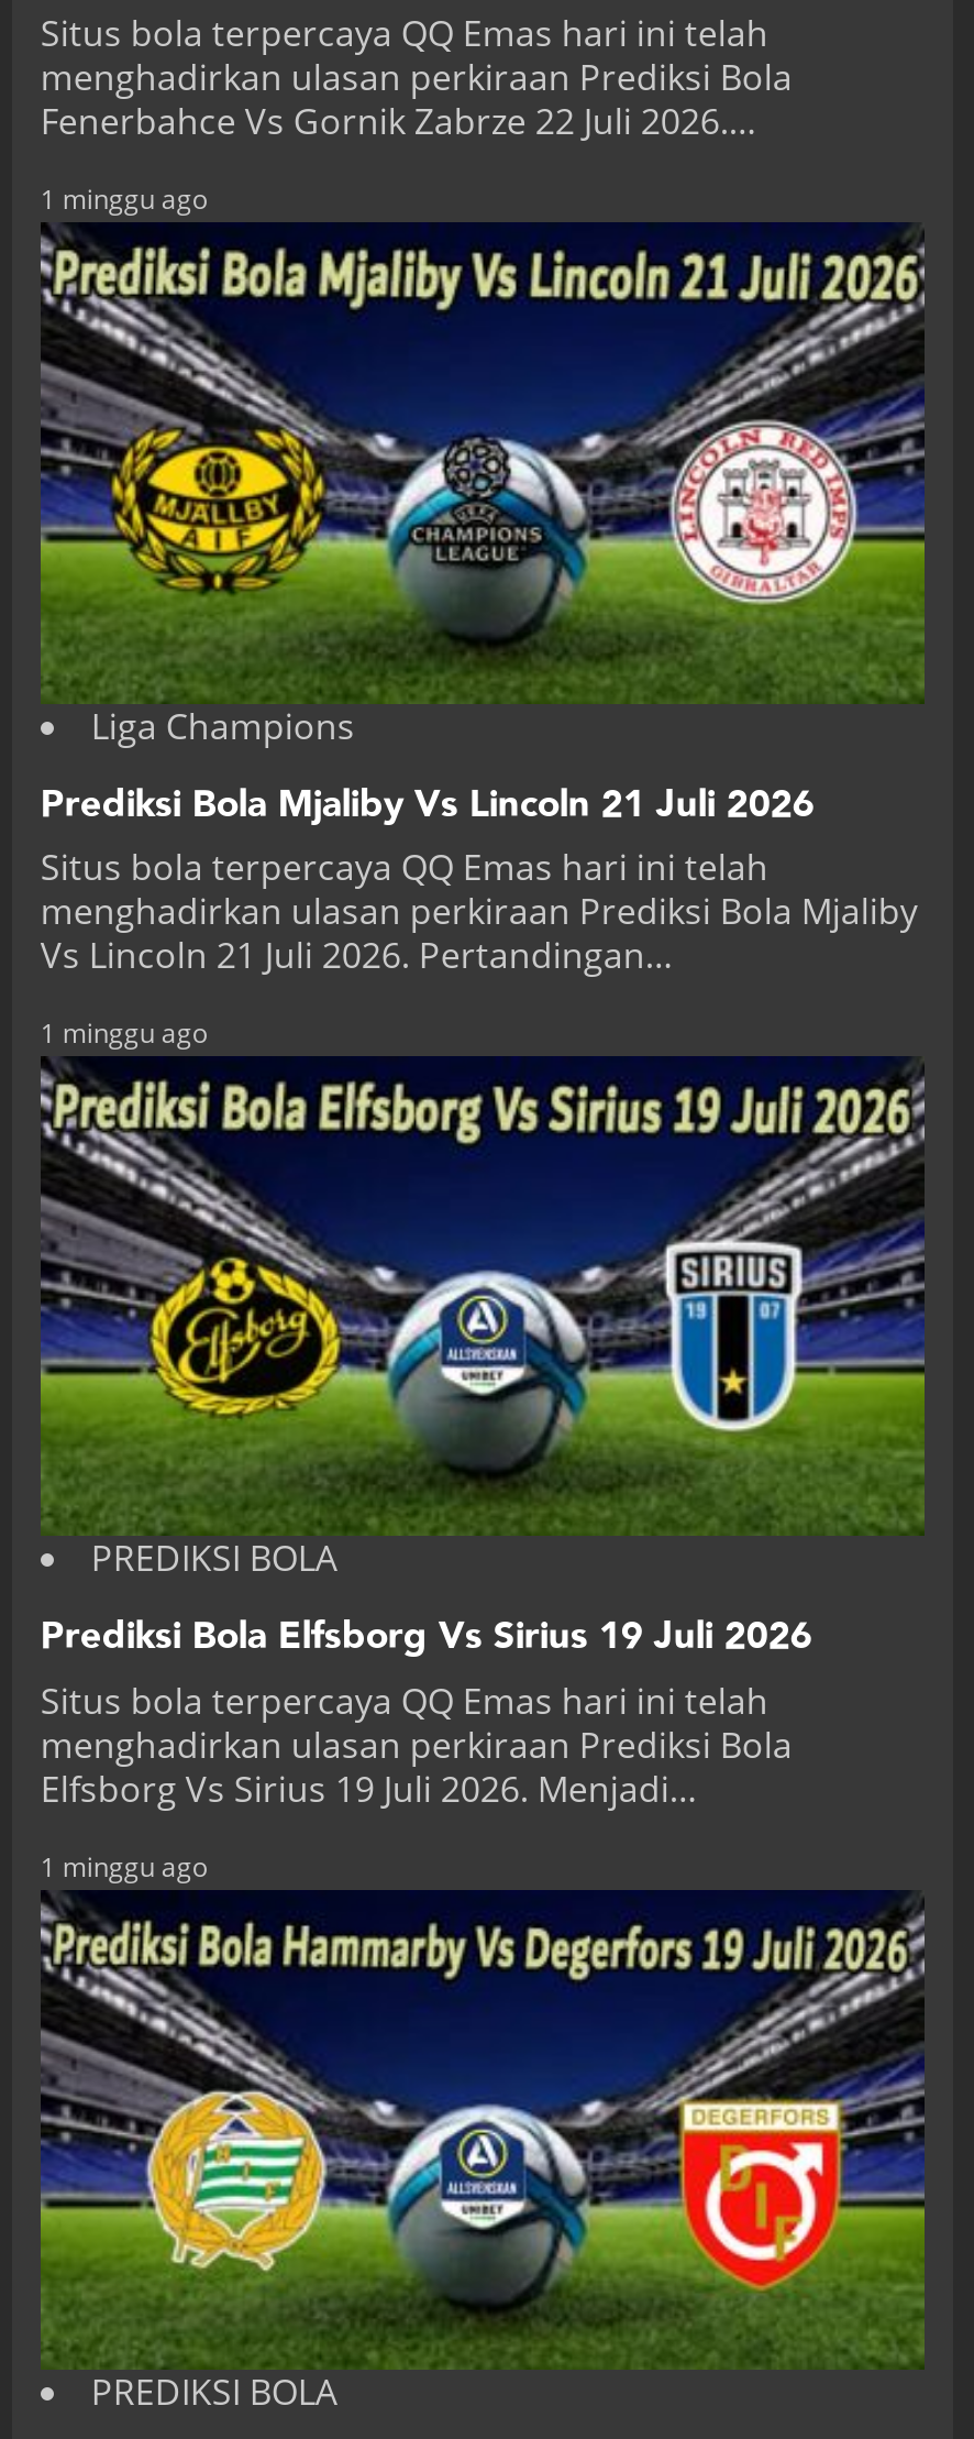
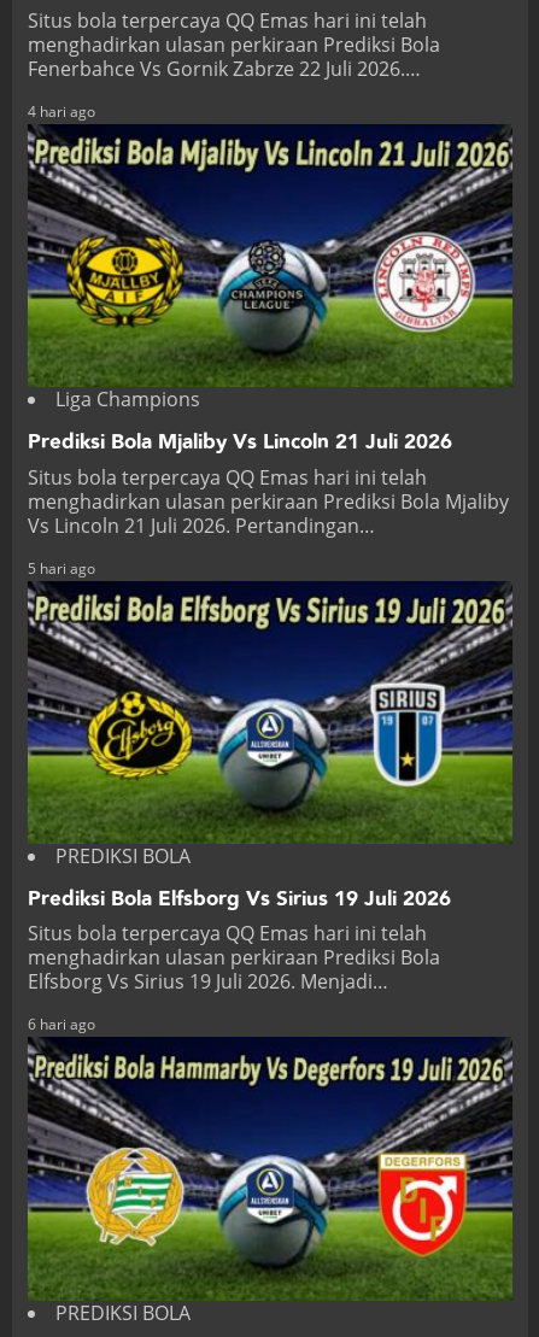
[40,181,207,219] 1 minggu ago -> [27,101,95,122] 4 hari ago
[40,1014,207,1052] 1 minggu ago -> [27,558,95,578] 5 hari ago
[40,1848,207,1885] 1 minggu ago -> [27,1014,95,1035] 6 hari ago

